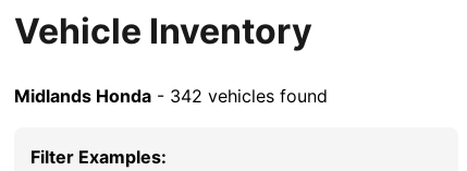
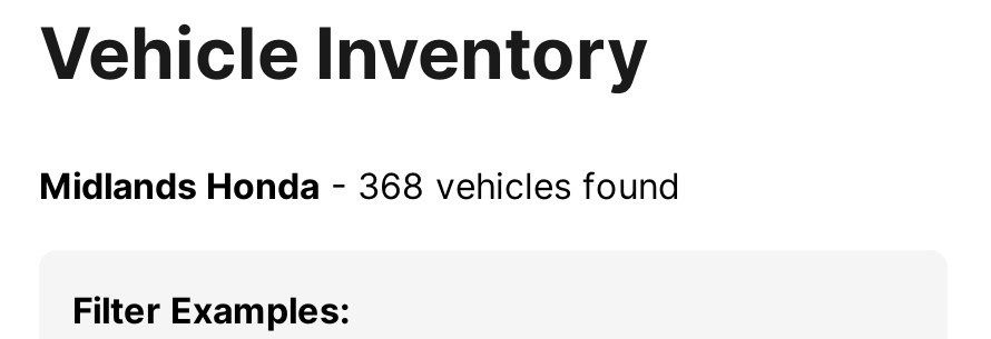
[14,85,328,107] Midlands Honda - 342 vehicles found -> [39,163,680,208] Midlands Honda - 368 vehicles found

